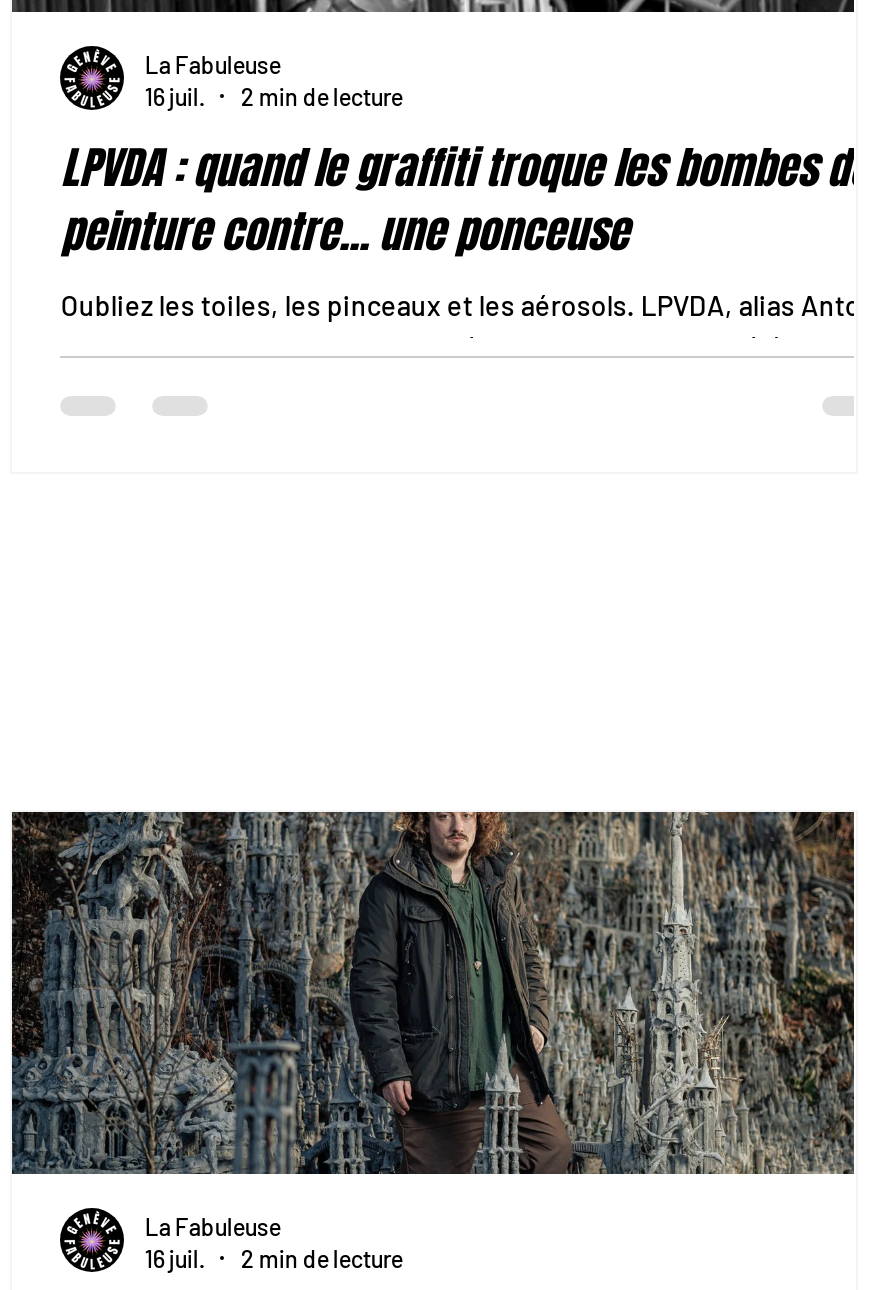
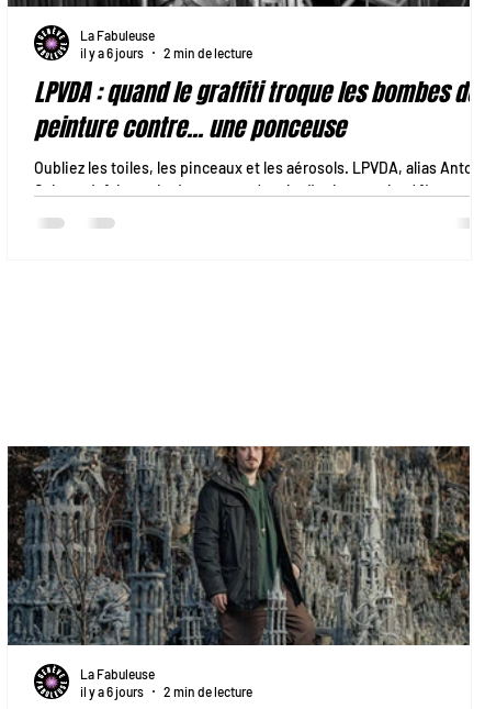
[145,82,403,110] 16 juil. 2 min de lecture -> [81,45,253,61] il y a 6 jours 2 min de lecture
[145,1245,403,1273] 16 juil. 2 min de lecture -> [81,684,253,699] il y a 6 jours 2 min de lecture

